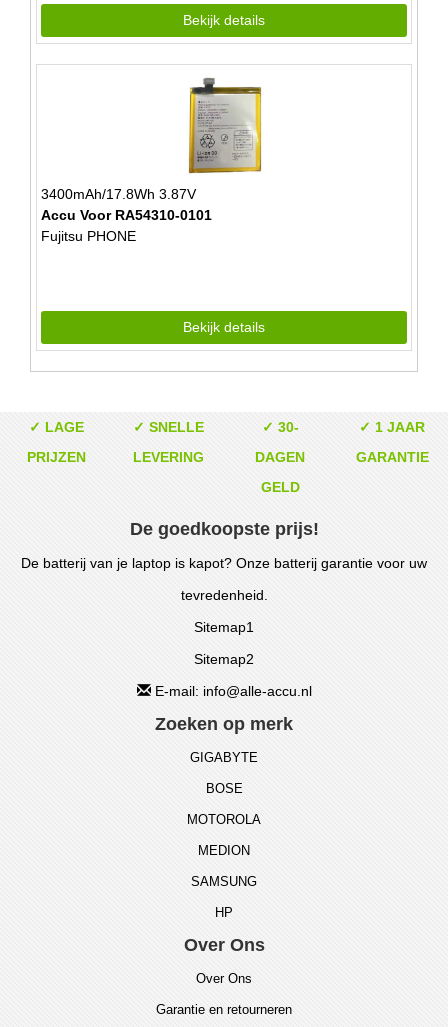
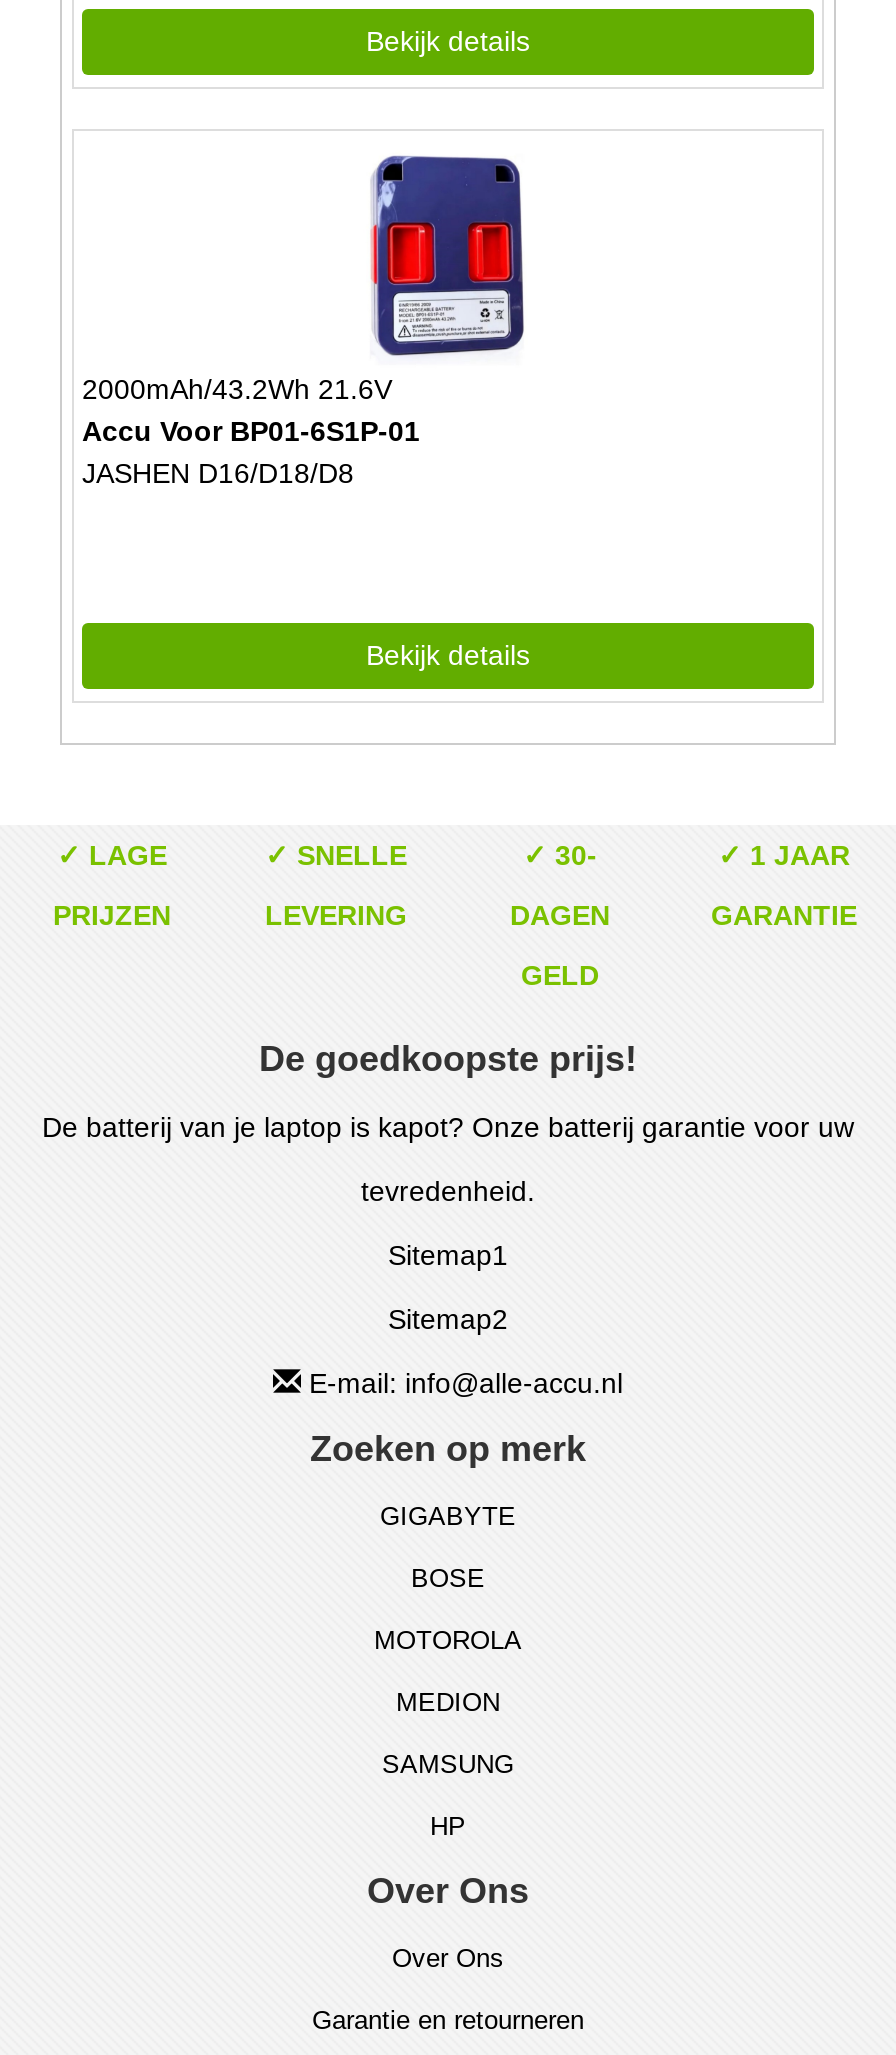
[41,78,262,244] [image] | 3400mAh/17.8Wh 3.87V | Accu Voor RA54310-0101 | Fujitsu PHONE -> [82,155,526,490] [image] | 2000mAh/43.2Wh 21.6V | Accu Voor BP01-6S1P-01 | JASHEN D16/D18/D8

